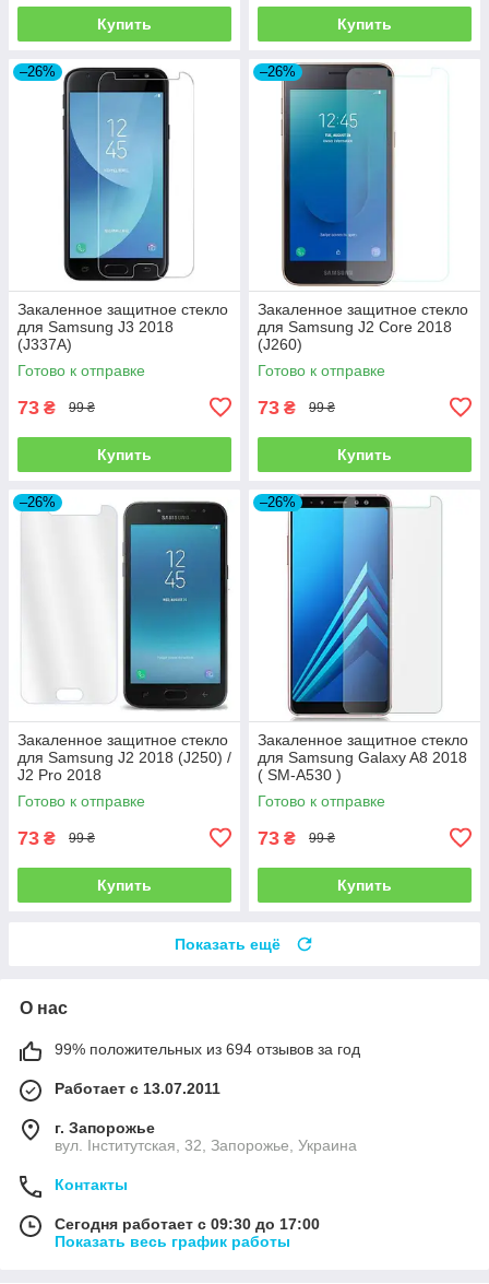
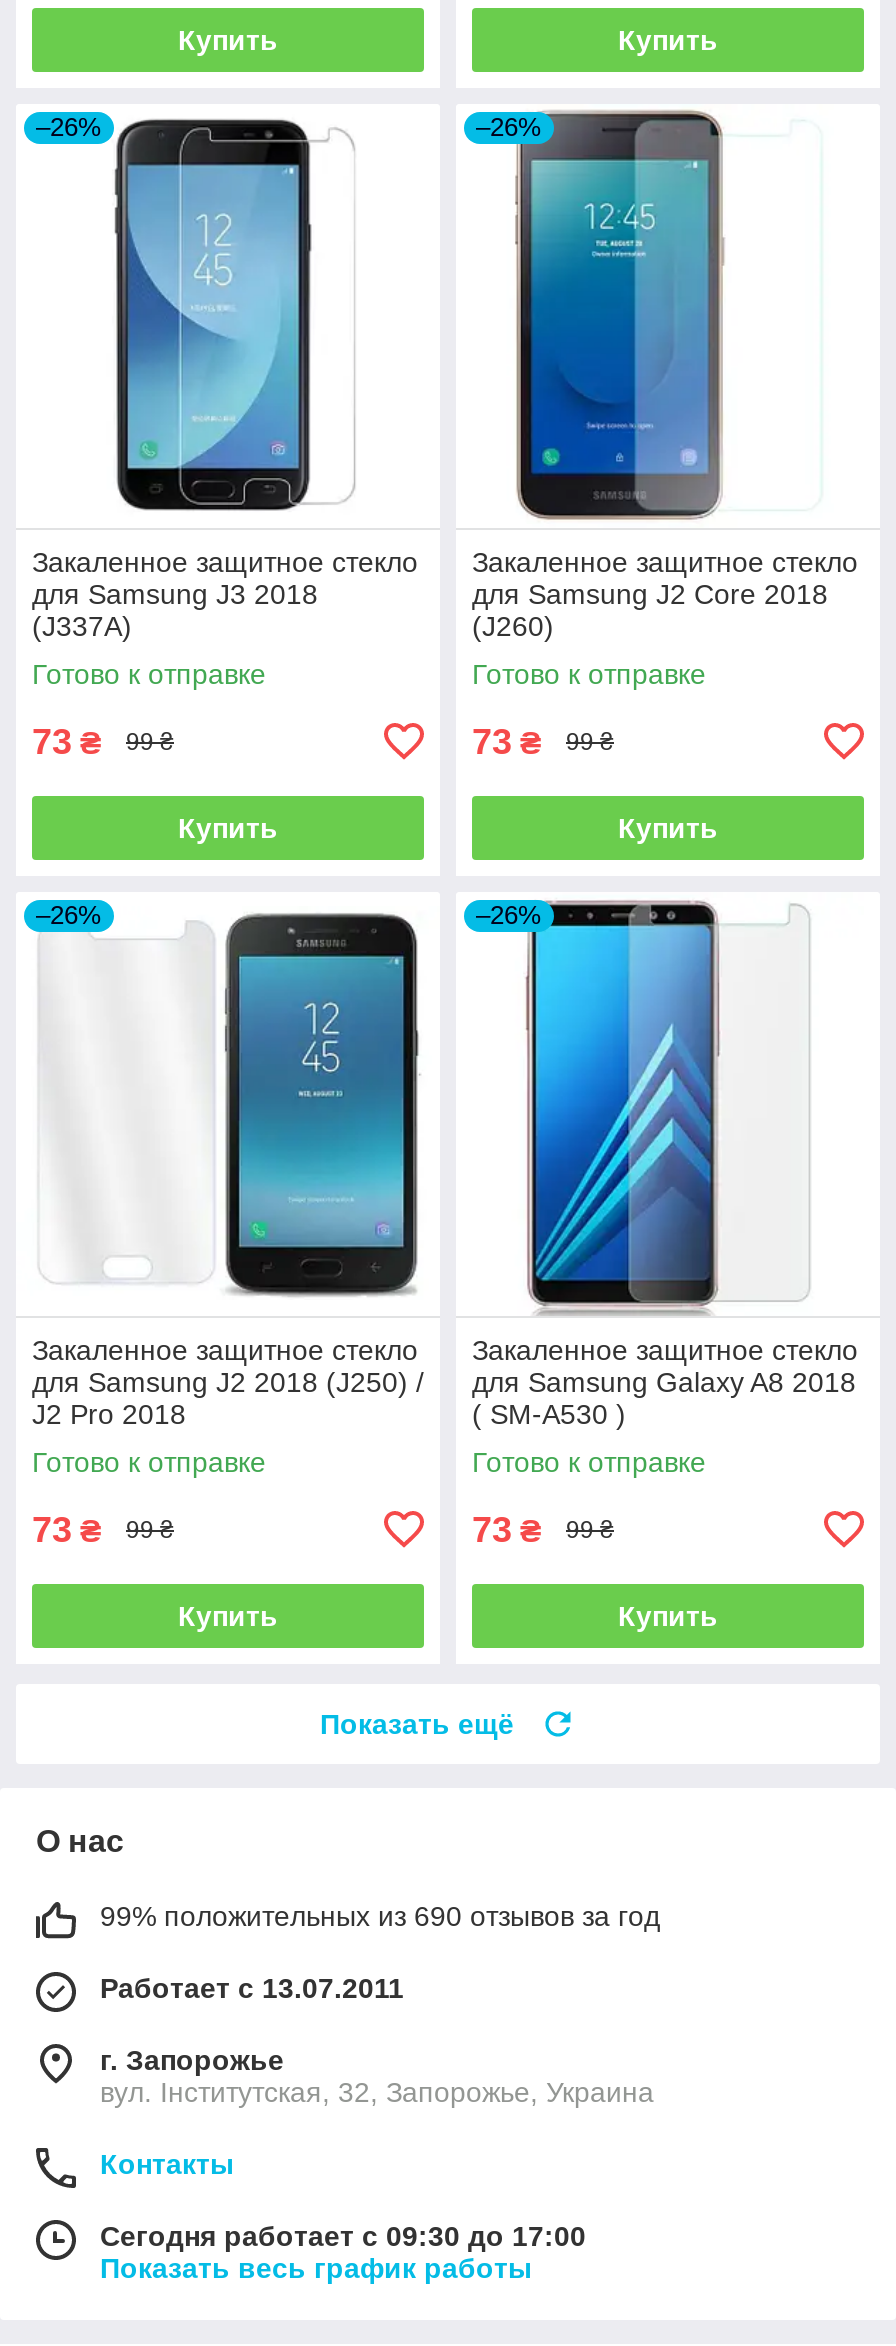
[55,1040,360,1058] 99% положительных из 694 отзывов за год -> [100,1900,660,1932] 99% положительных из 690 отзывов за год

